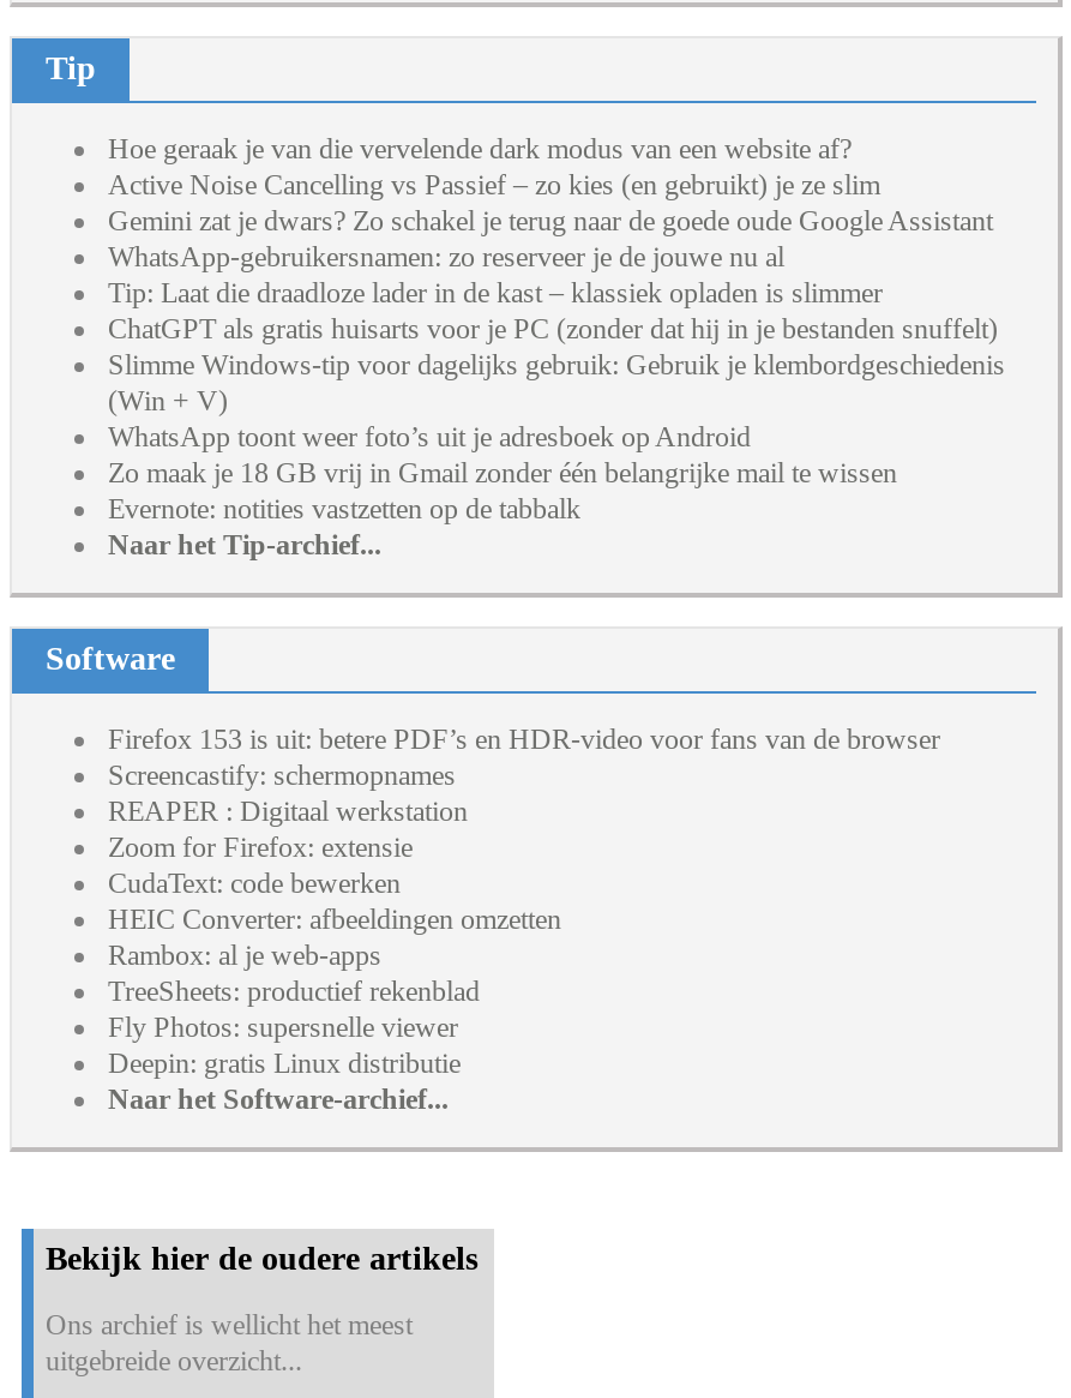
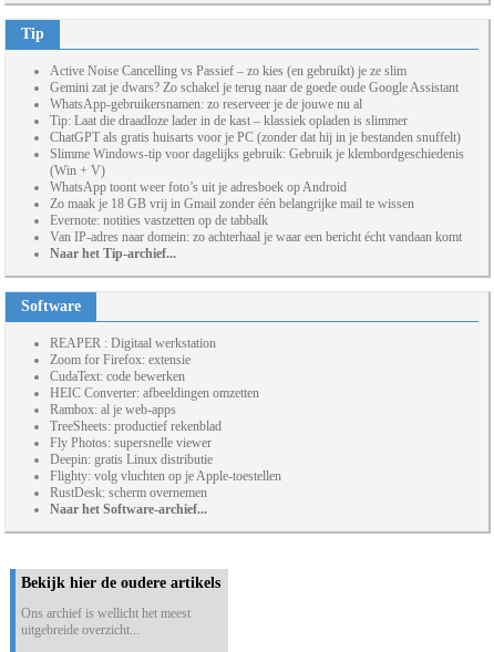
[108,132,852,166] Hoe geraak je van die vervelende dark modus van een website af? -> none
none -> [50,229,462,245] Van IP-adres naar domein: zo achterhaal je waar een bericht écht vandaan komt
[108,723,940,792] Firefox 153 is uit: betere PDF’s en HDR-video voor fans van de browser | Screencastify: schermopnames -> none
moved [108,795,561,1080] -> [50,336,259,467]: REAPER : Digitaal werkstation | Zoom for Firefox: extensie | CudaText: code bewerken | HEIC Converter: afbeeldingen omzetten | Rambox: al je web-apps | TreeSheets: productief rekenblad | Fly Photos: supersnelle viewer | Deepin: gratis Linux distributie
none -> [50,468,281,501] Flighty: volg vluchten op je Apple-toestellen | RustDesk: scherm overnemen

